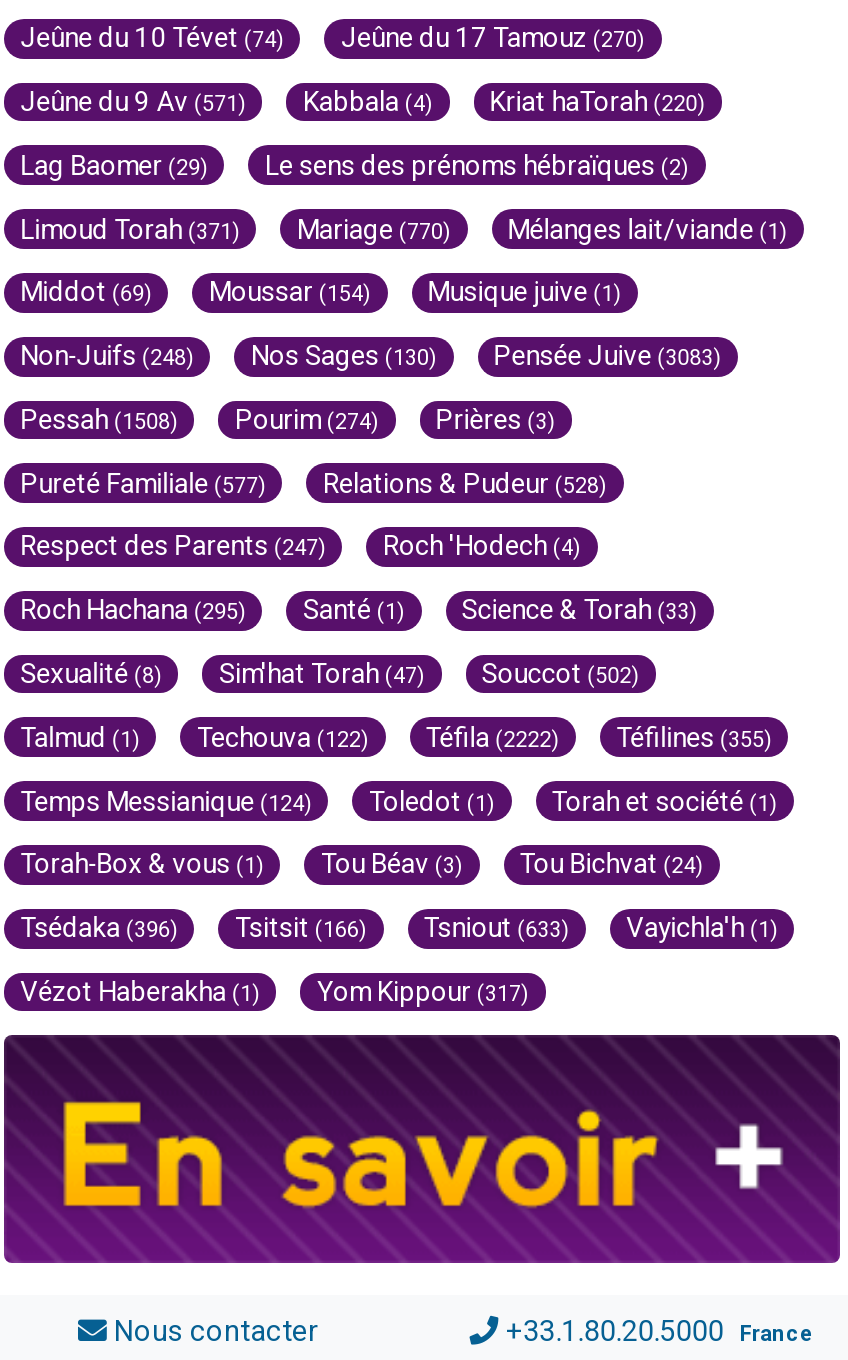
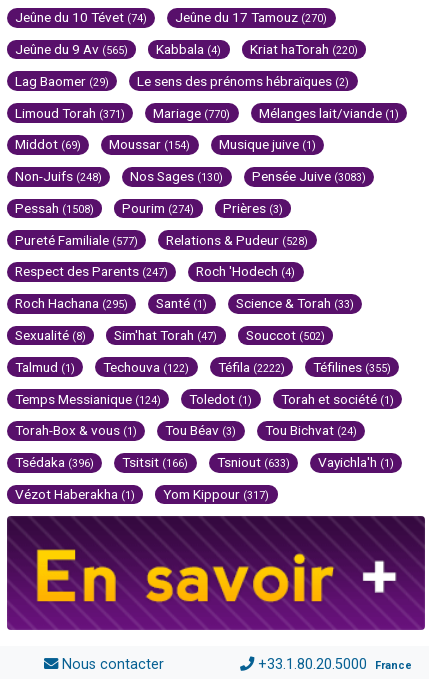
[20,85,706,117] Jeûne du 9 Av (571) Kabbala (4) Kriat haTorah (220) -> [15,41,358,57] Jeûne du 9 Av (565) Kabbala (4) Kriat haTorah (220)

